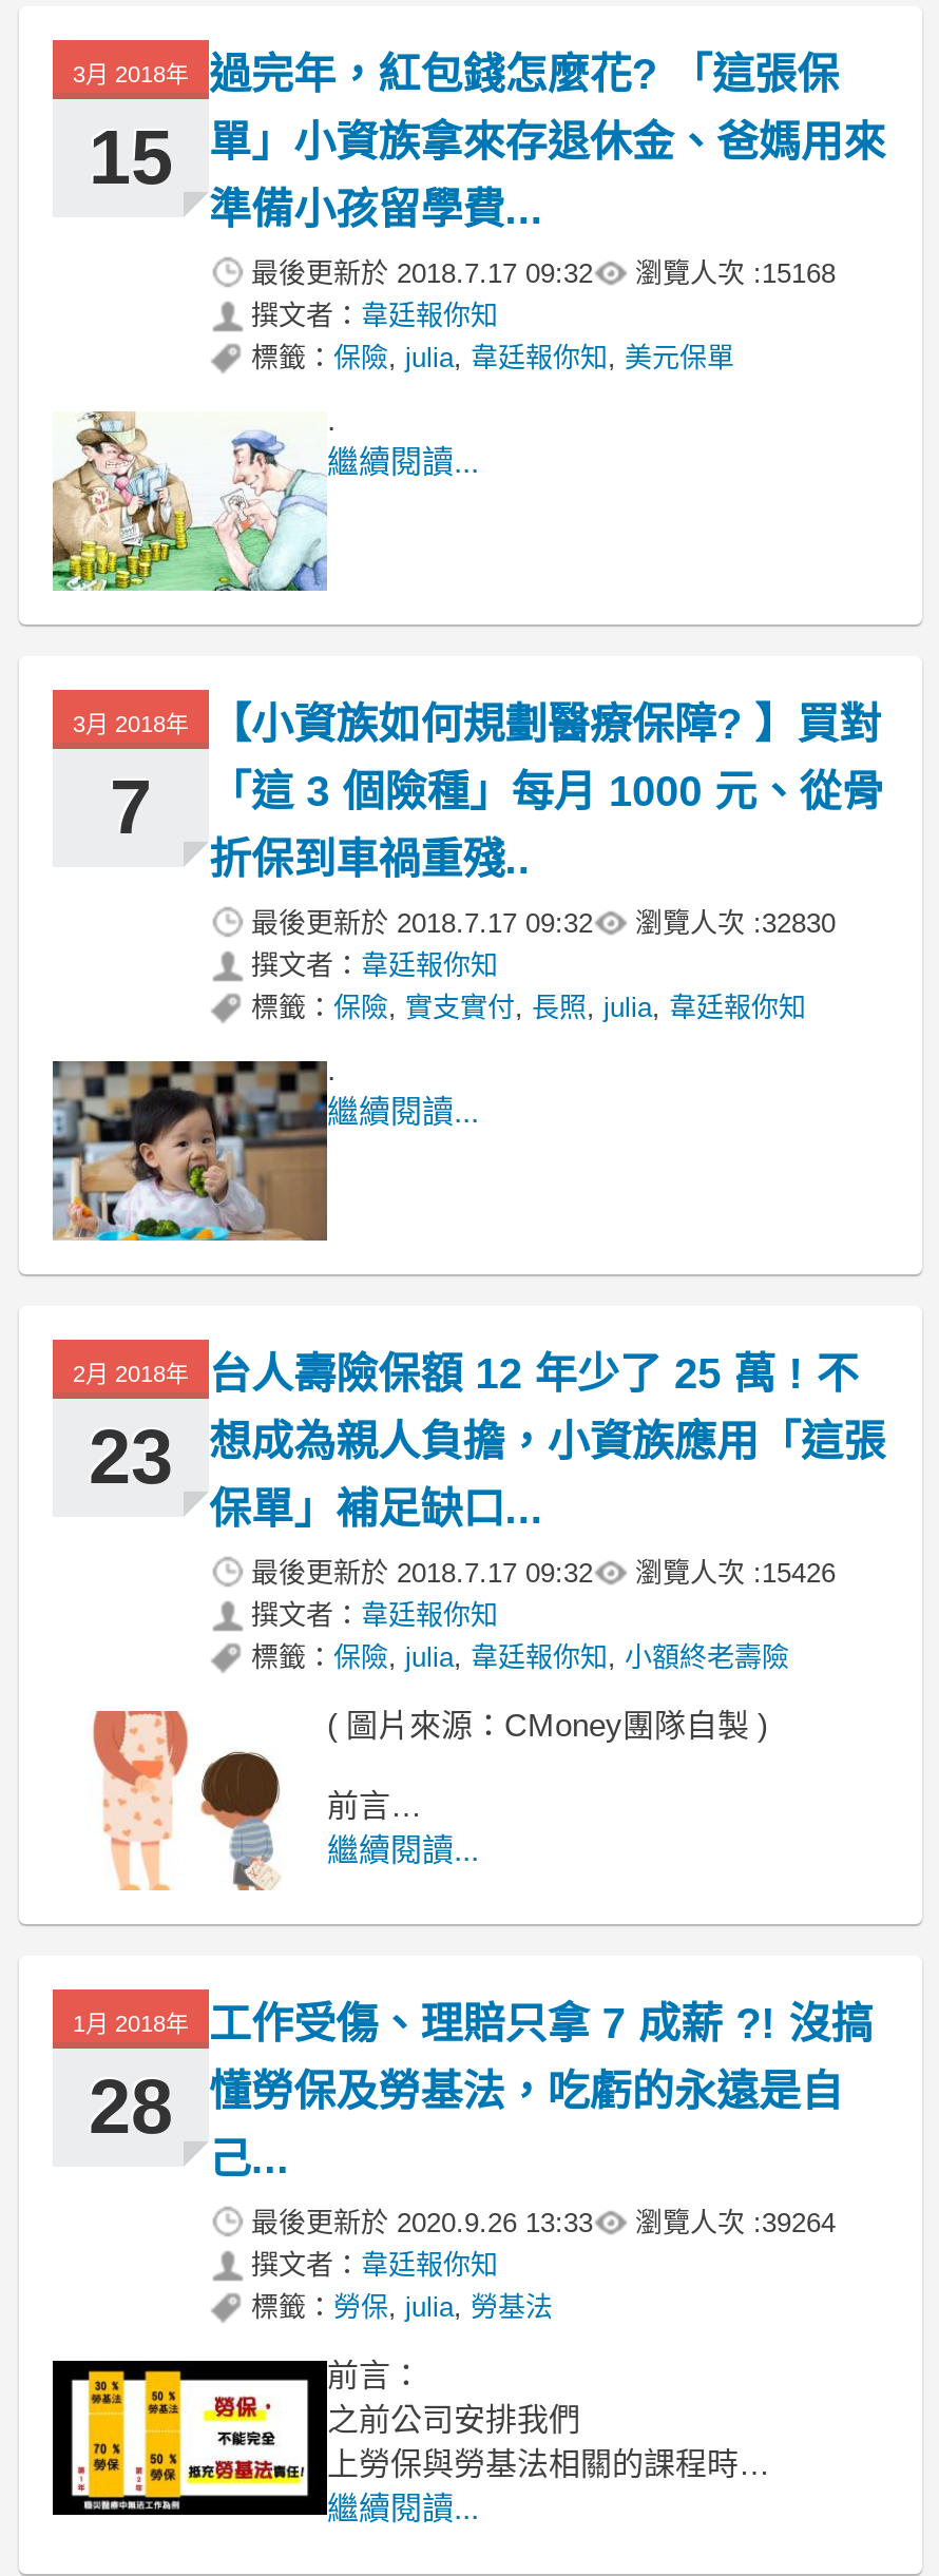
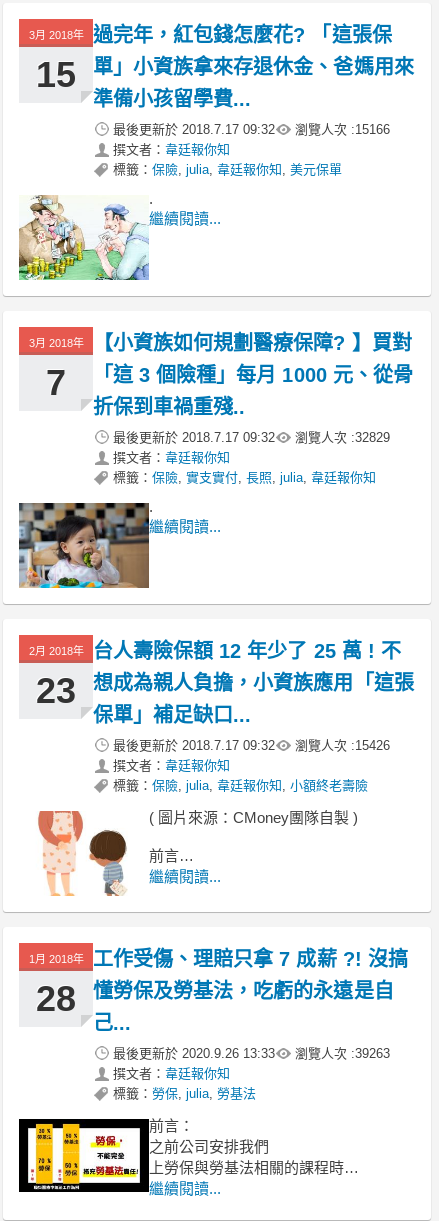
[251,257,836,289] 最後更新於2018.7.17 09:32 瀏覽人次 : 15168 -> [113,122,390,137] 最後更新於2018.7.17 09:32 瀏覽人次 : 15166
[251,907,836,939] 最後更新於2018.7.17 09:32 瀏覽人次 : 32830 -> [113,430,390,445] 最後更新於2018.7.17 09:32 瀏覽人次 : 32829
[251,2207,836,2238] 最後更新於2020.9.26 13:33 瀏覽人次 : 39264 -> [113,1046,390,1061] 最後更新於2020.9.26 13:33 瀏覽人次 : 39263

